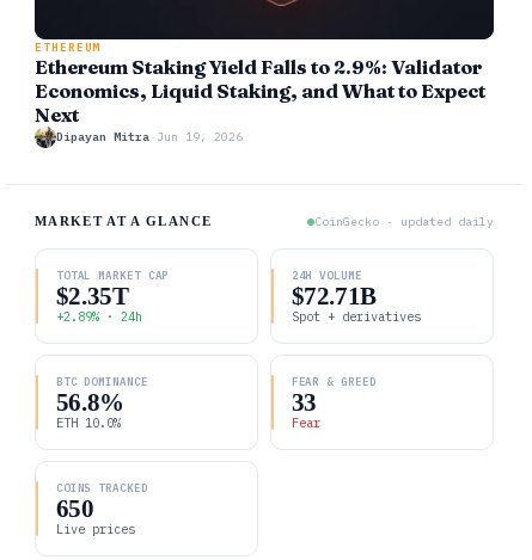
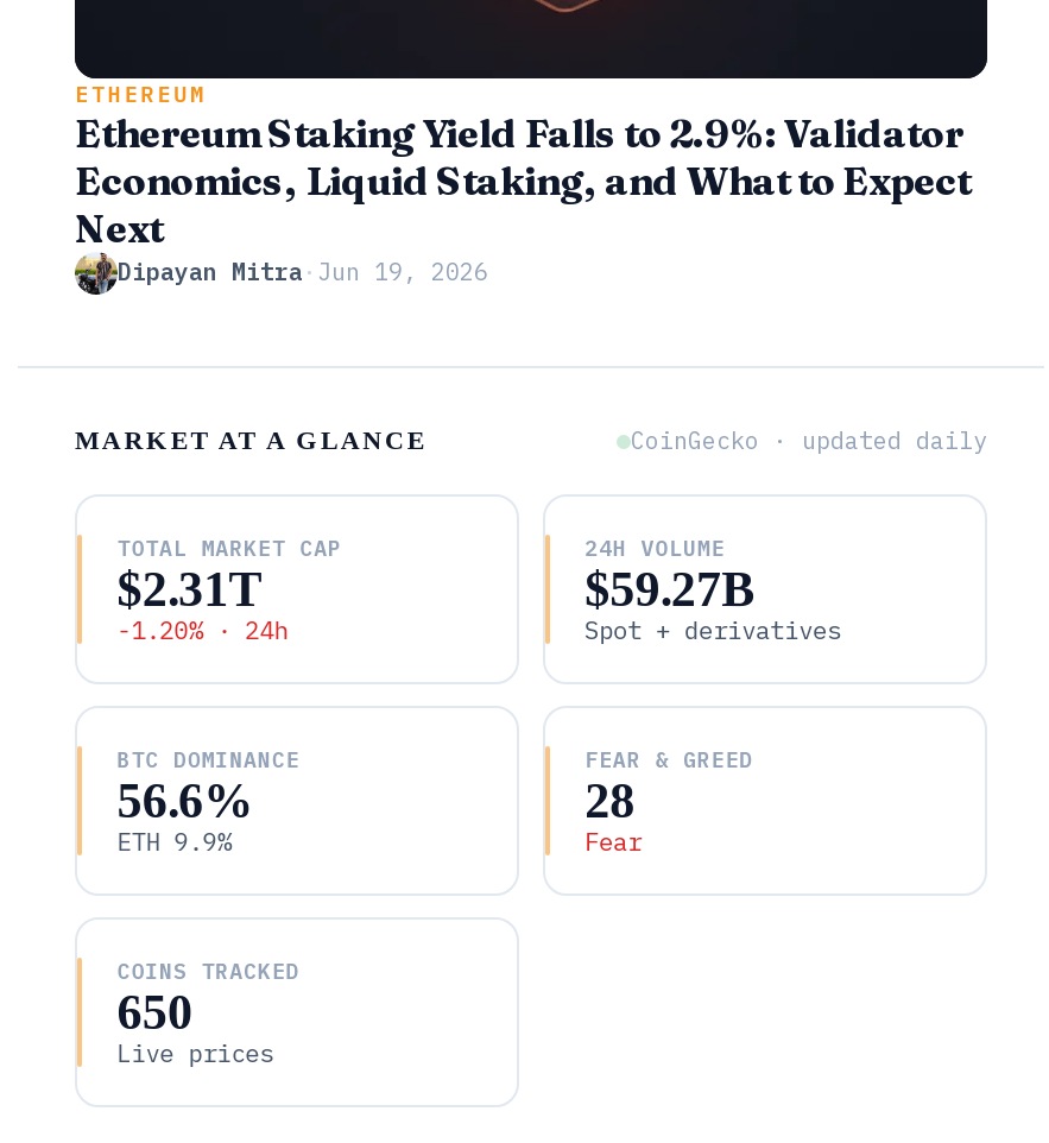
[56,281,142,324] $2.35T | +2.89% · 24h -> [117,560,288,645] $2.31T | -1.20% · 24h
[291,281,376,309] $72.71B -> [585,560,754,615] $59.27B
[56,387,124,415] 56.8% -> [117,771,252,826] 56.6%
[291,387,317,415] 33 -> [585,771,635,826] 28
[56,414,121,430] ETH 10.0% -> [117,823,231,857] ETH 9.9%

